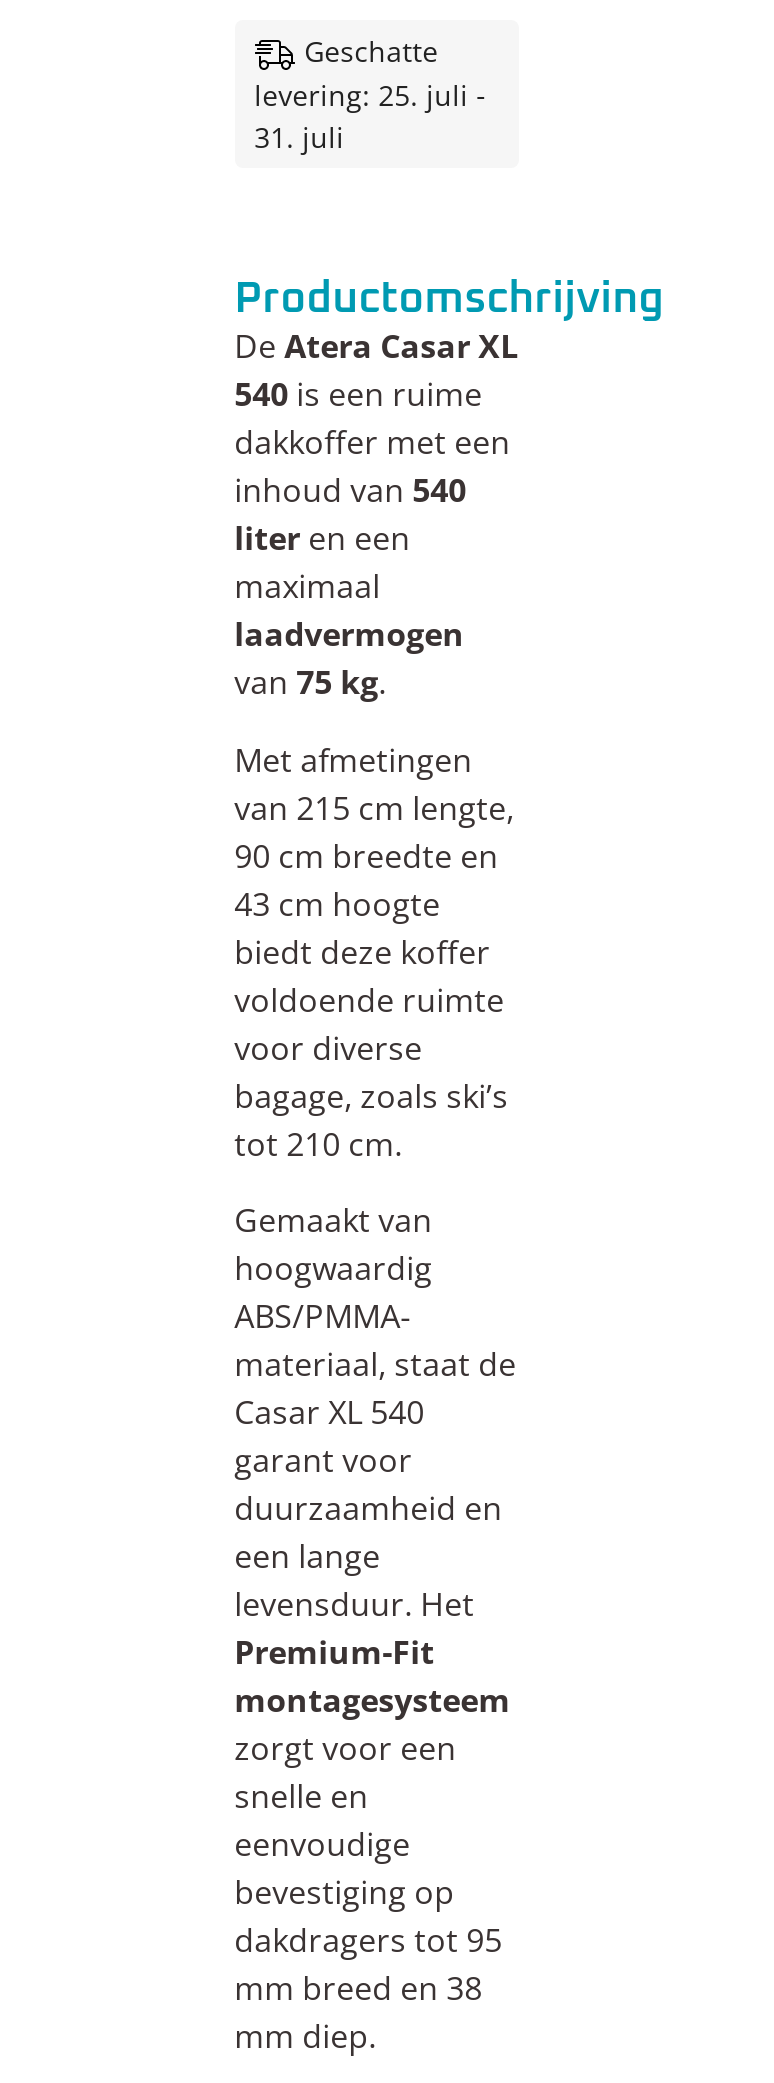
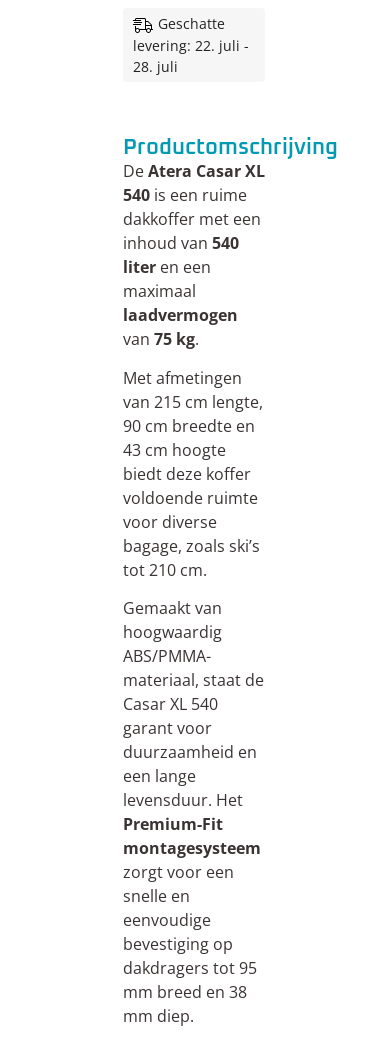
[254,76,486,114] levering: 25. juli - -> [133,36,249,55] levering: 22. juli -
[254,118,344,156] 31. juli -> [133,57,178,76] 28. juli

